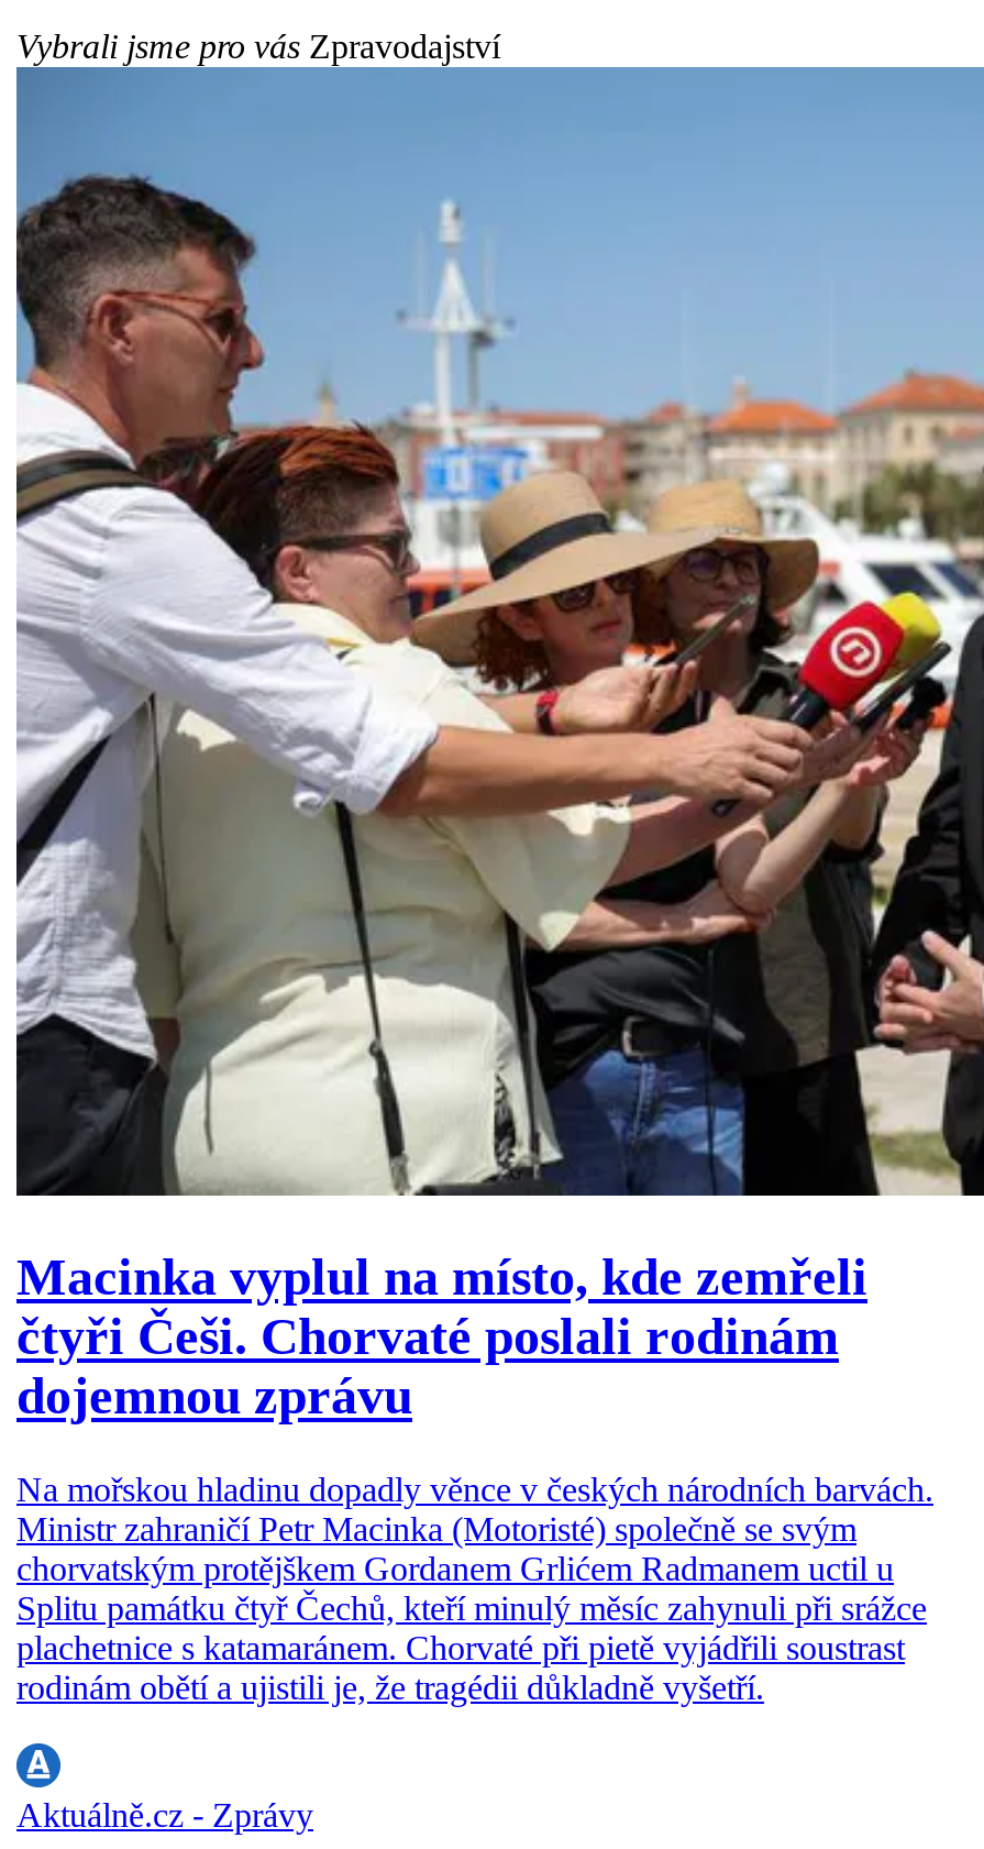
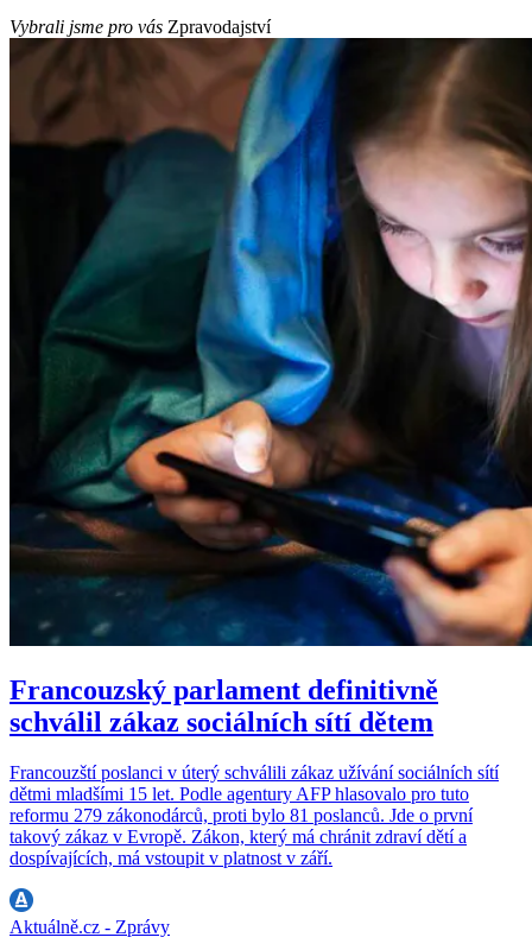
[14,66,977,1424] [image] | Macinka vyplul na místo, kde zemřeli | čtyři Češi. Chorvaté poslali rodinám | dojemnou zprávu -> [8,37,528,738] [image] | Francouzský parlament definitivně | schválil zákaz sociálních sítí dětem
[16,1470,933,1705] Na mořskou hladinu dopadly věnce v českých národních barvách. | Ministr zahraničí Petr Macinka (Motoristé) společně se svým | chorvatským protějškem Gordanem Grlićem Radmanem uctil u | Splitu památku čtyř Čechů, kteří minulý měsíc zahynuli při srážce | plachetnice s katamaránem. Chorvaté při pietě vyjádřili soustrast | rodinám obětí a ujistili je, že tragédii důkladně vyšetří. -> [9,763,499,868] Francouzští poslanci v úterý schválili zákaz užívání sociálních sítí | dětmi mladšími 15 let. Podle agentury AFP hlasovalo pro tuto | reformu 279 zákonodárců, proti bylo 81 poslanců. Jde o první | takový zákaz v Evropě. Zákon, který má chránit zdraví dětí a | dospívajících, má vstoupit v platnost v září.

